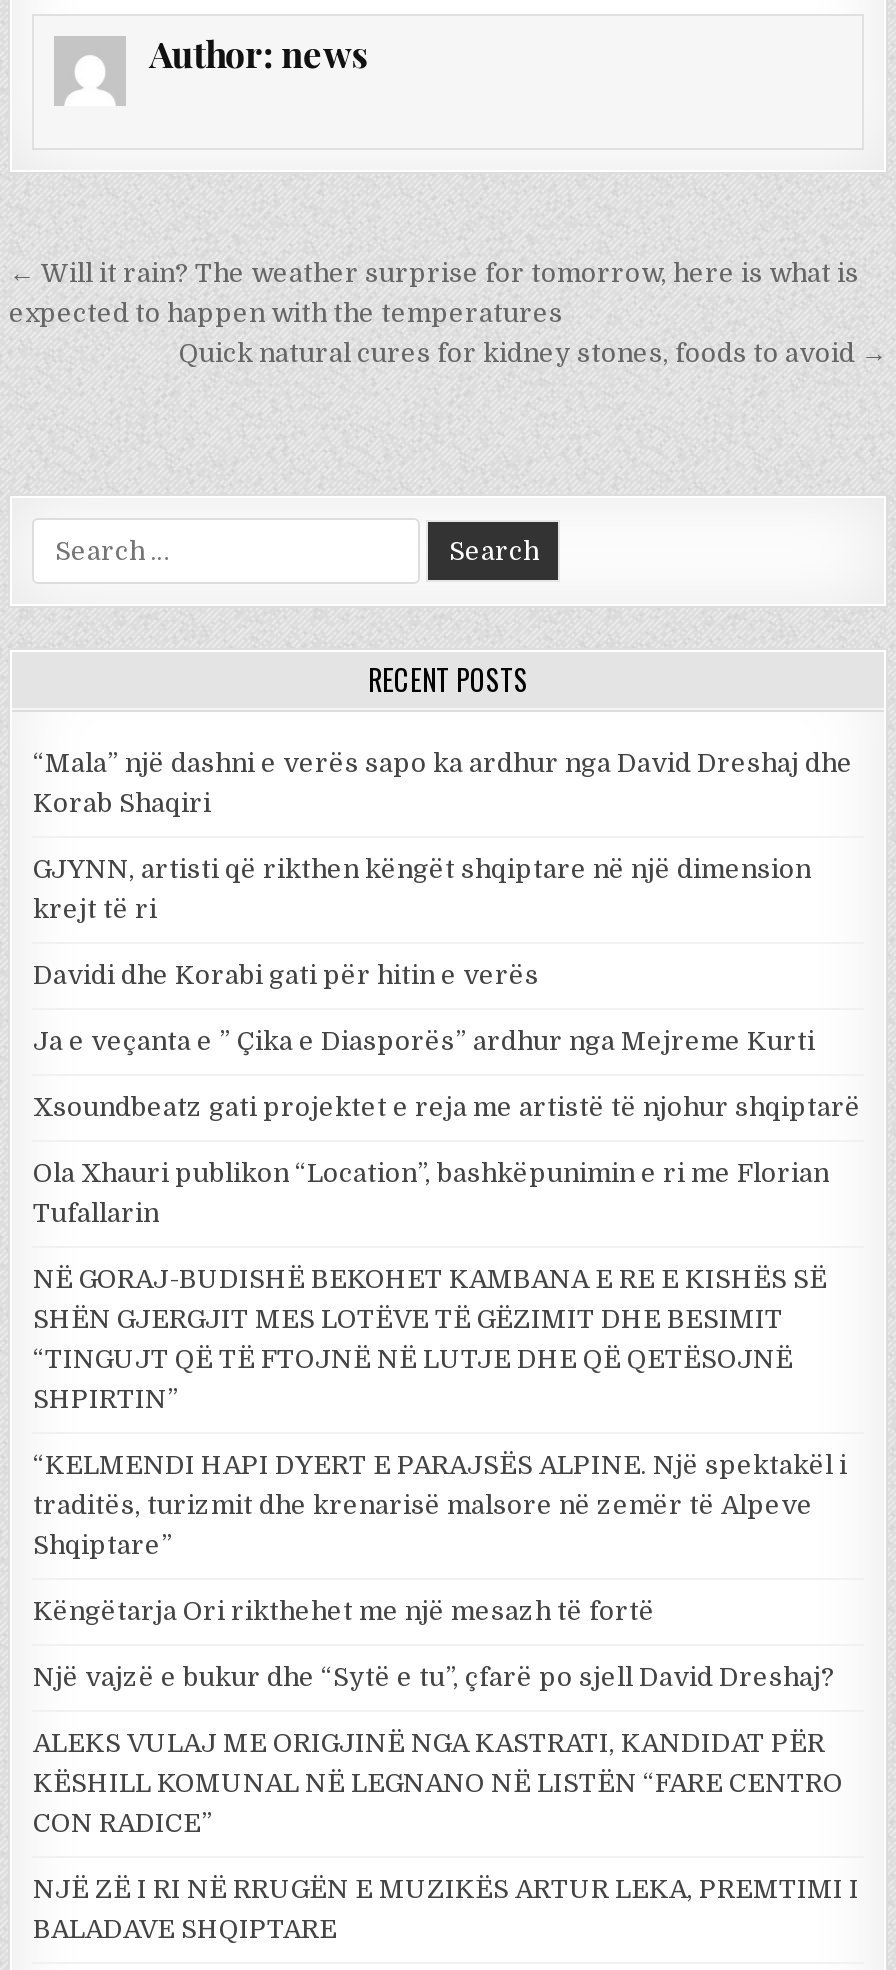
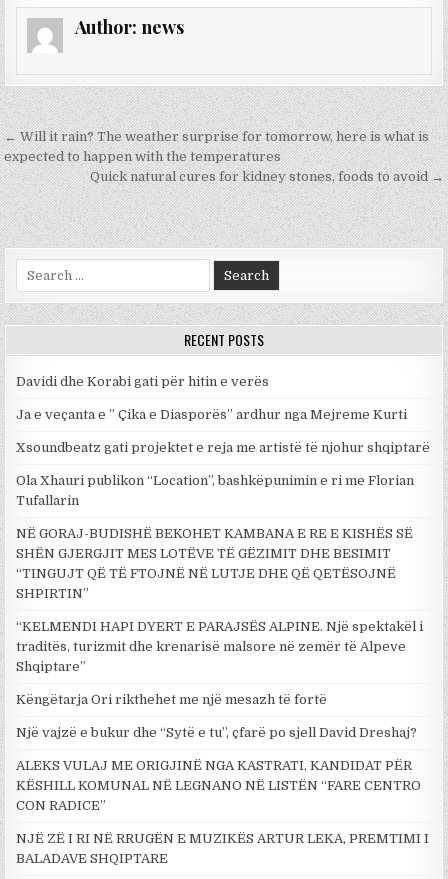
[33,749,853,925] “Mala” një dashni e verës sapo ka ardhur nga David Dreshaj dhe | Korab Shaqiri | GJYNN, artisti që rikthen këngët shqiptare në një dimension | krejt të ri -> none

